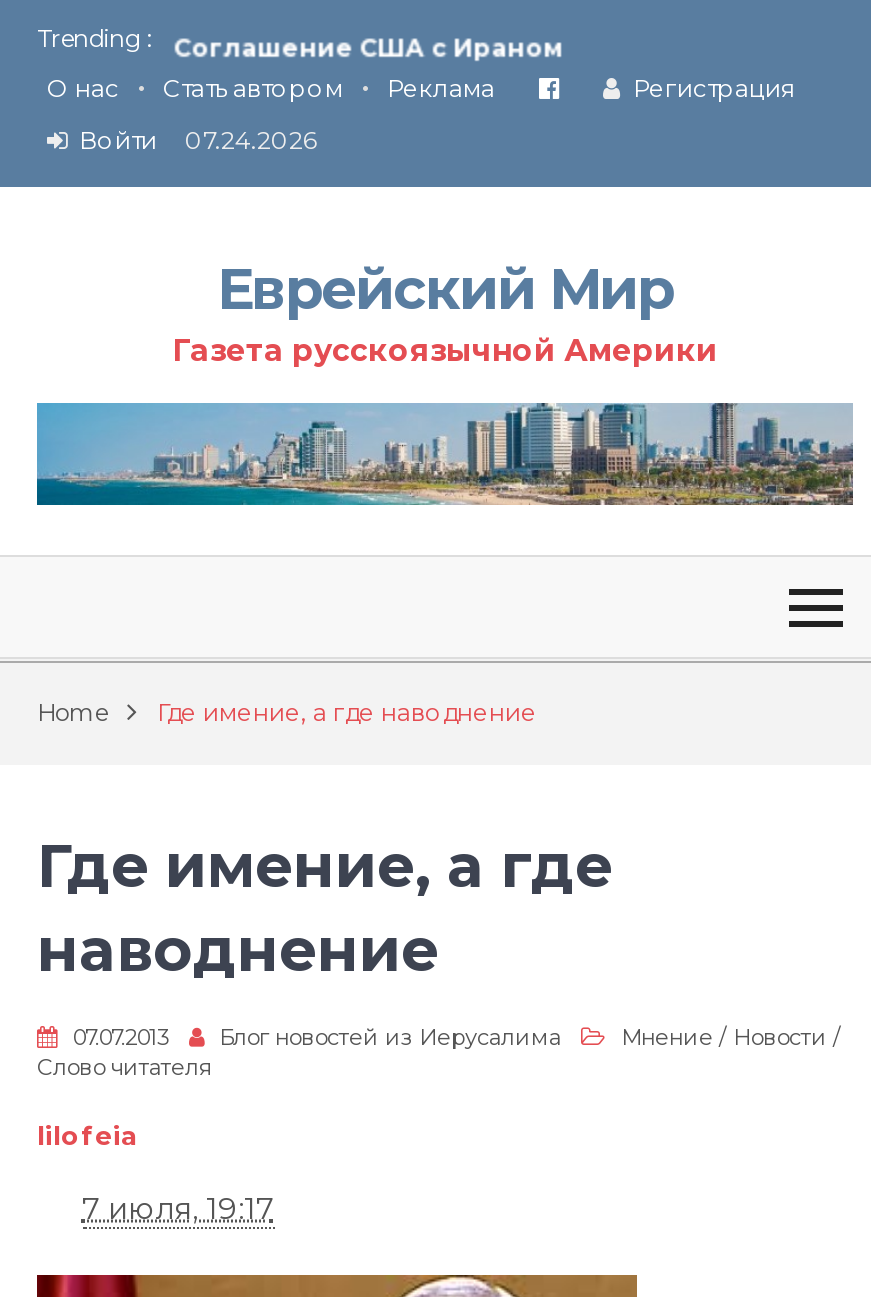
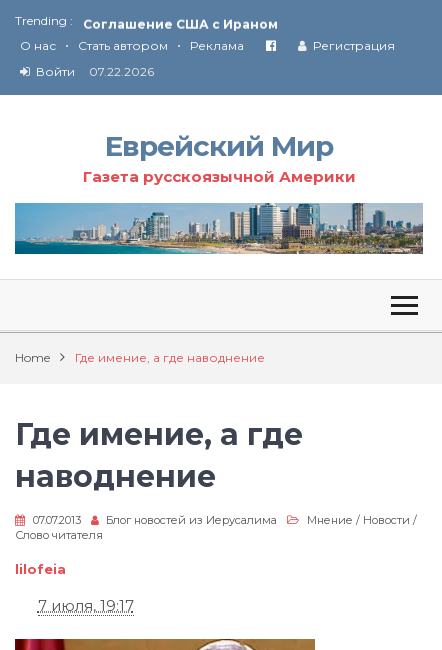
[79,125,317,155] Войти 07.24.2026 -> [36,64,154,79] Войти 07.22.2026

